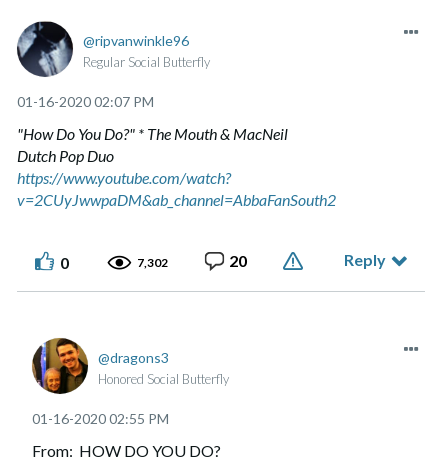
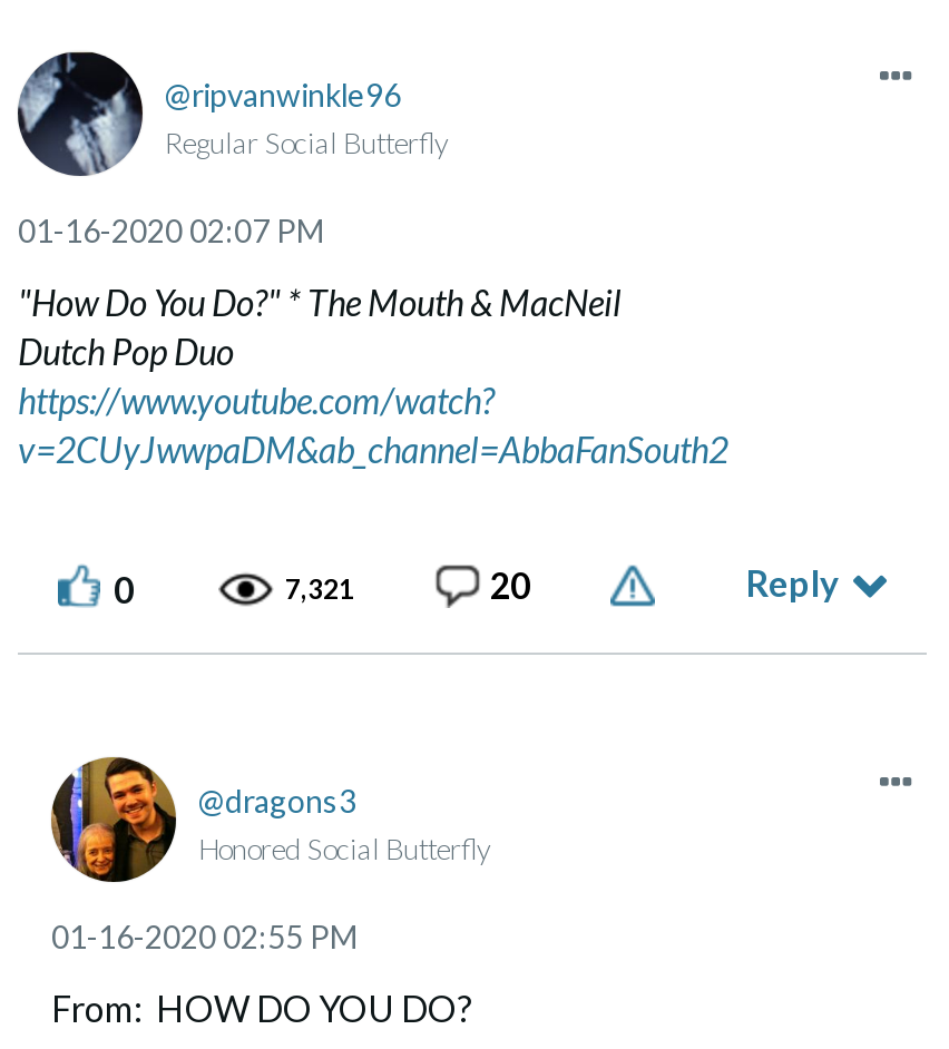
[137,255,168,270] 7,302 -> [285,572,354,605] 7,321

